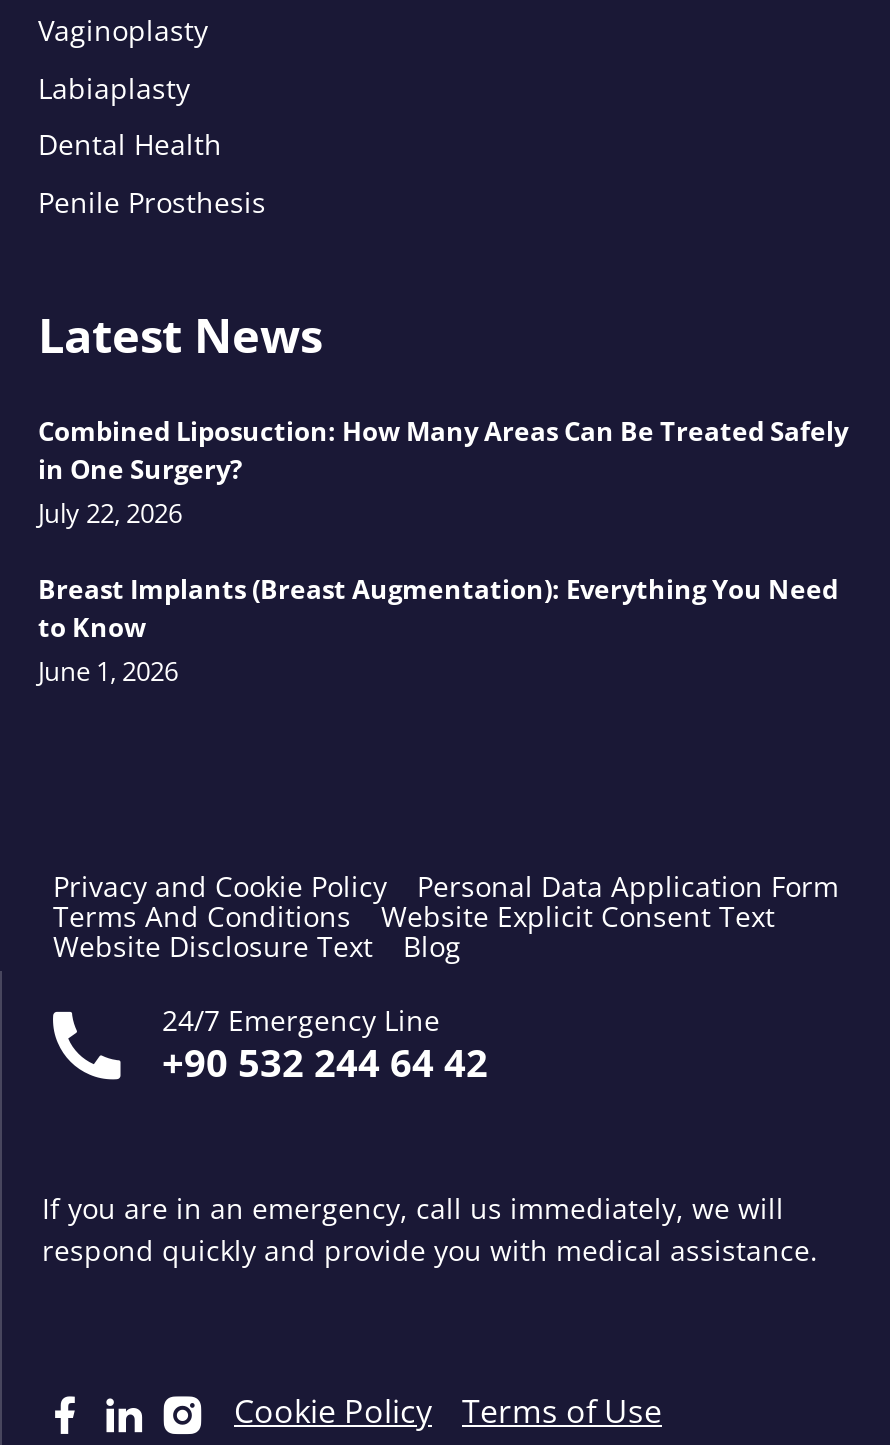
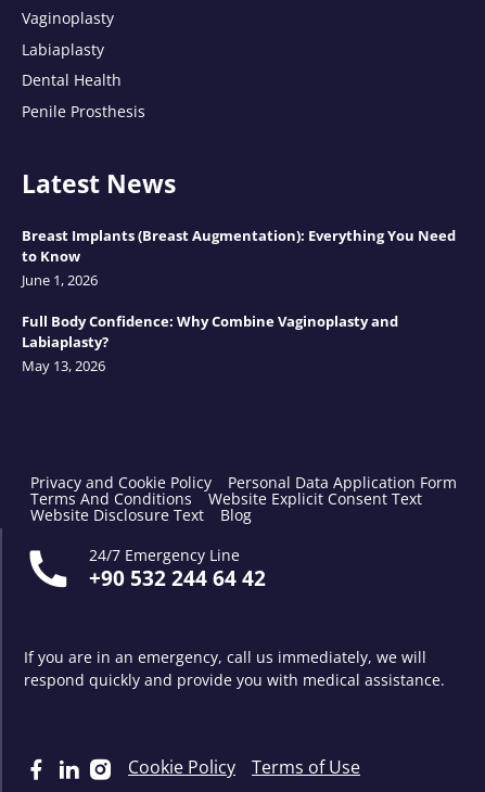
[38,413,848,531] Combined Liposuction: How Many Areas Can Be Treated Safely | in One Surgery? | July 22, 2026 -> none
moved [38,570,838,688] -> [22,226,456,290]: Breast Implants (Breast Augmentation): Everything You Need | to Know | June 1, 2026
none -> [22,311,398,375] Full Body Confidence: Why Combine Vaginoplasty and | Labiaplasty? | May 13, 2026

